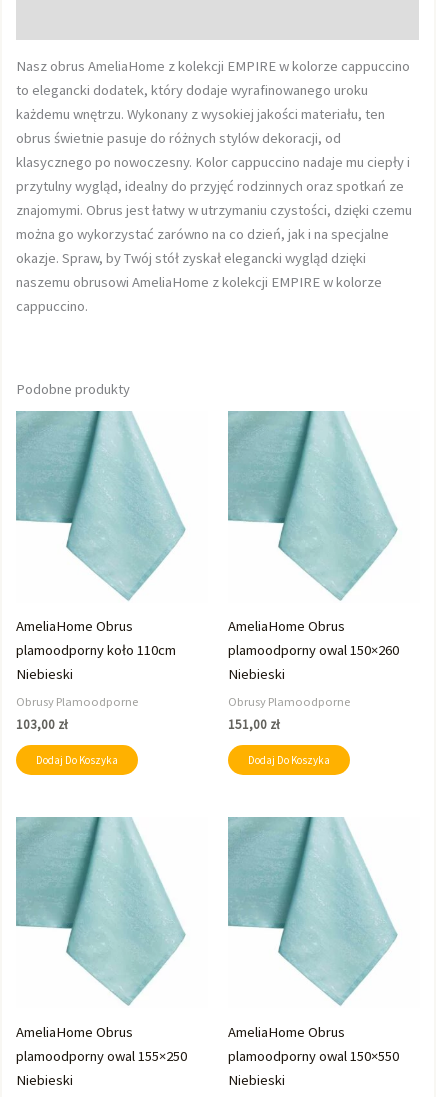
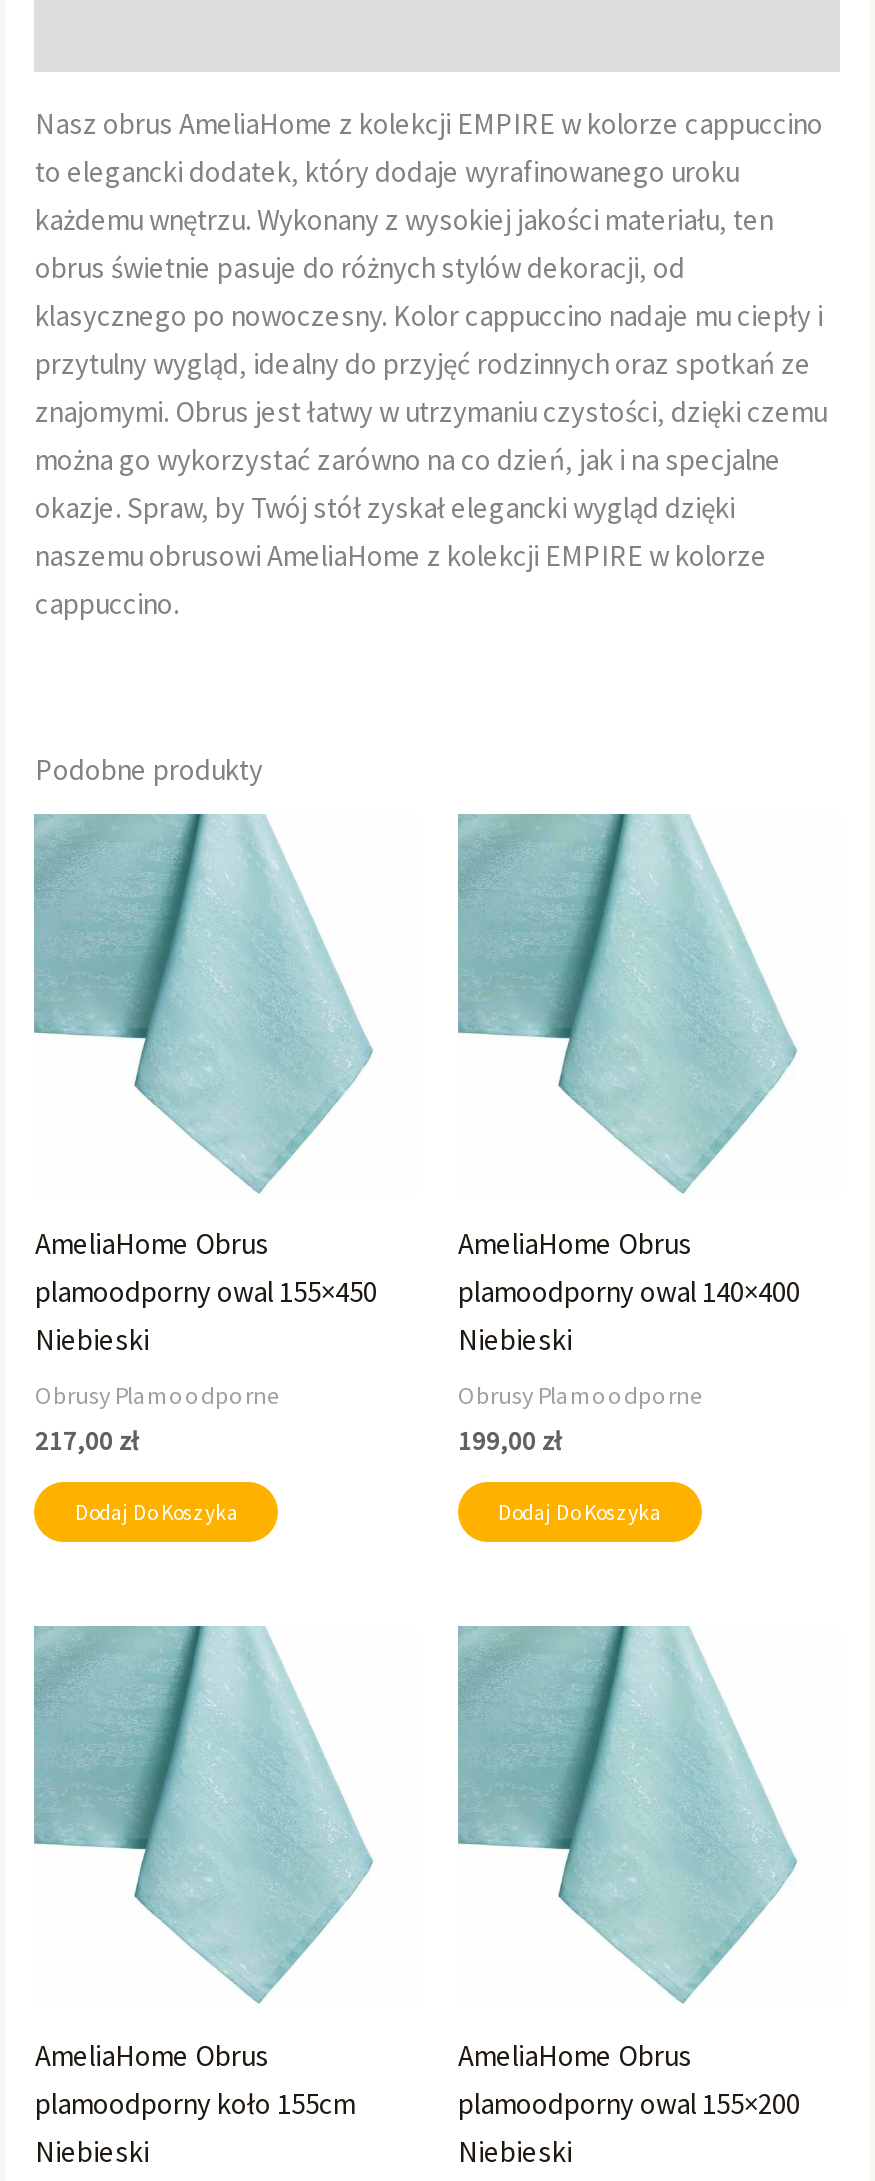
[16,641,176,659] plamoodporny koło 110cm -> [35,1274,377,1310] plamoodporny owal 155×450
[228,641,399,659] plamoodporny owal 150×260 -> [458,1274,800,1310] plamoodporny owal 140×400
[16,716,68,733] 103,00 zł -> [35,1423,139,1457] 217,00 zł
[228,716,280,733] 151,00 zł -> [458,1423,562,1457] 199,00 zł
[16,1047,187,1065] plamoodporny owal 155×250 -> [35,2086,355,2122] plamoodporny koło 155cm
[228,1047,399,1065] plamoodporny owal 150×550 -> [458,2086,800,2122] plamoodporny owal 155×200

